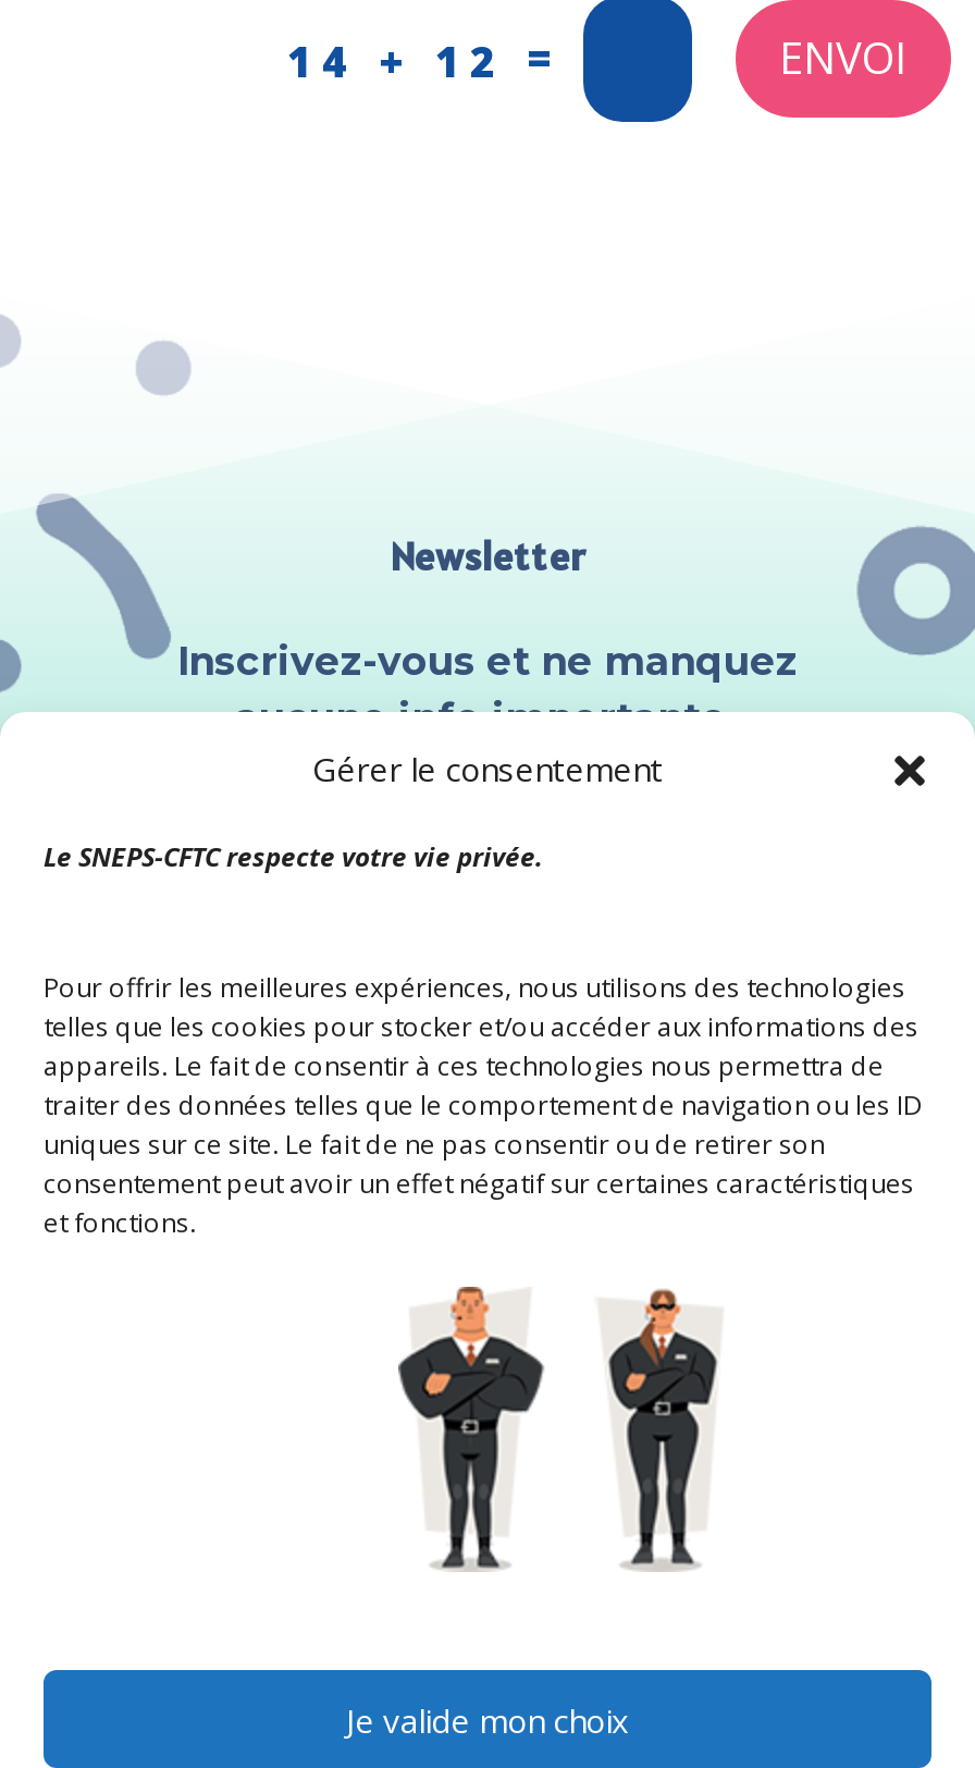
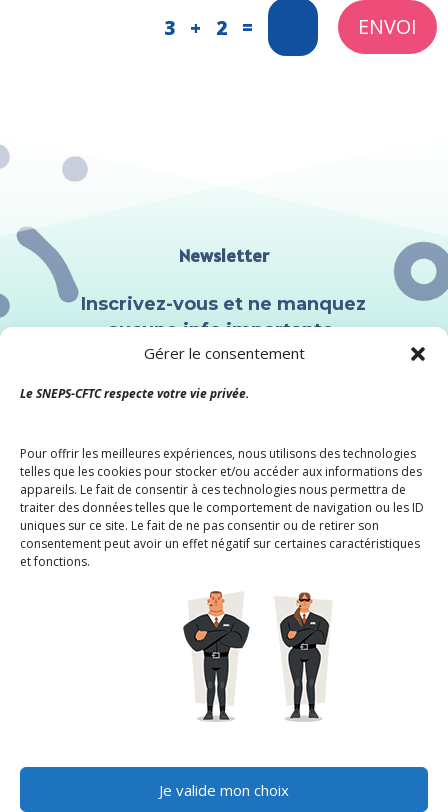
[287,30,583,89] 14 + 12 = -> [164,14,268,41] 3 + 2 =

